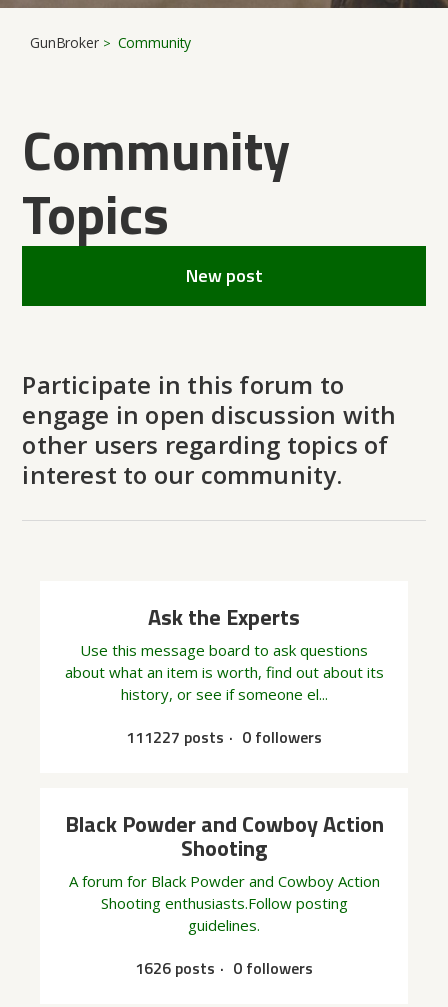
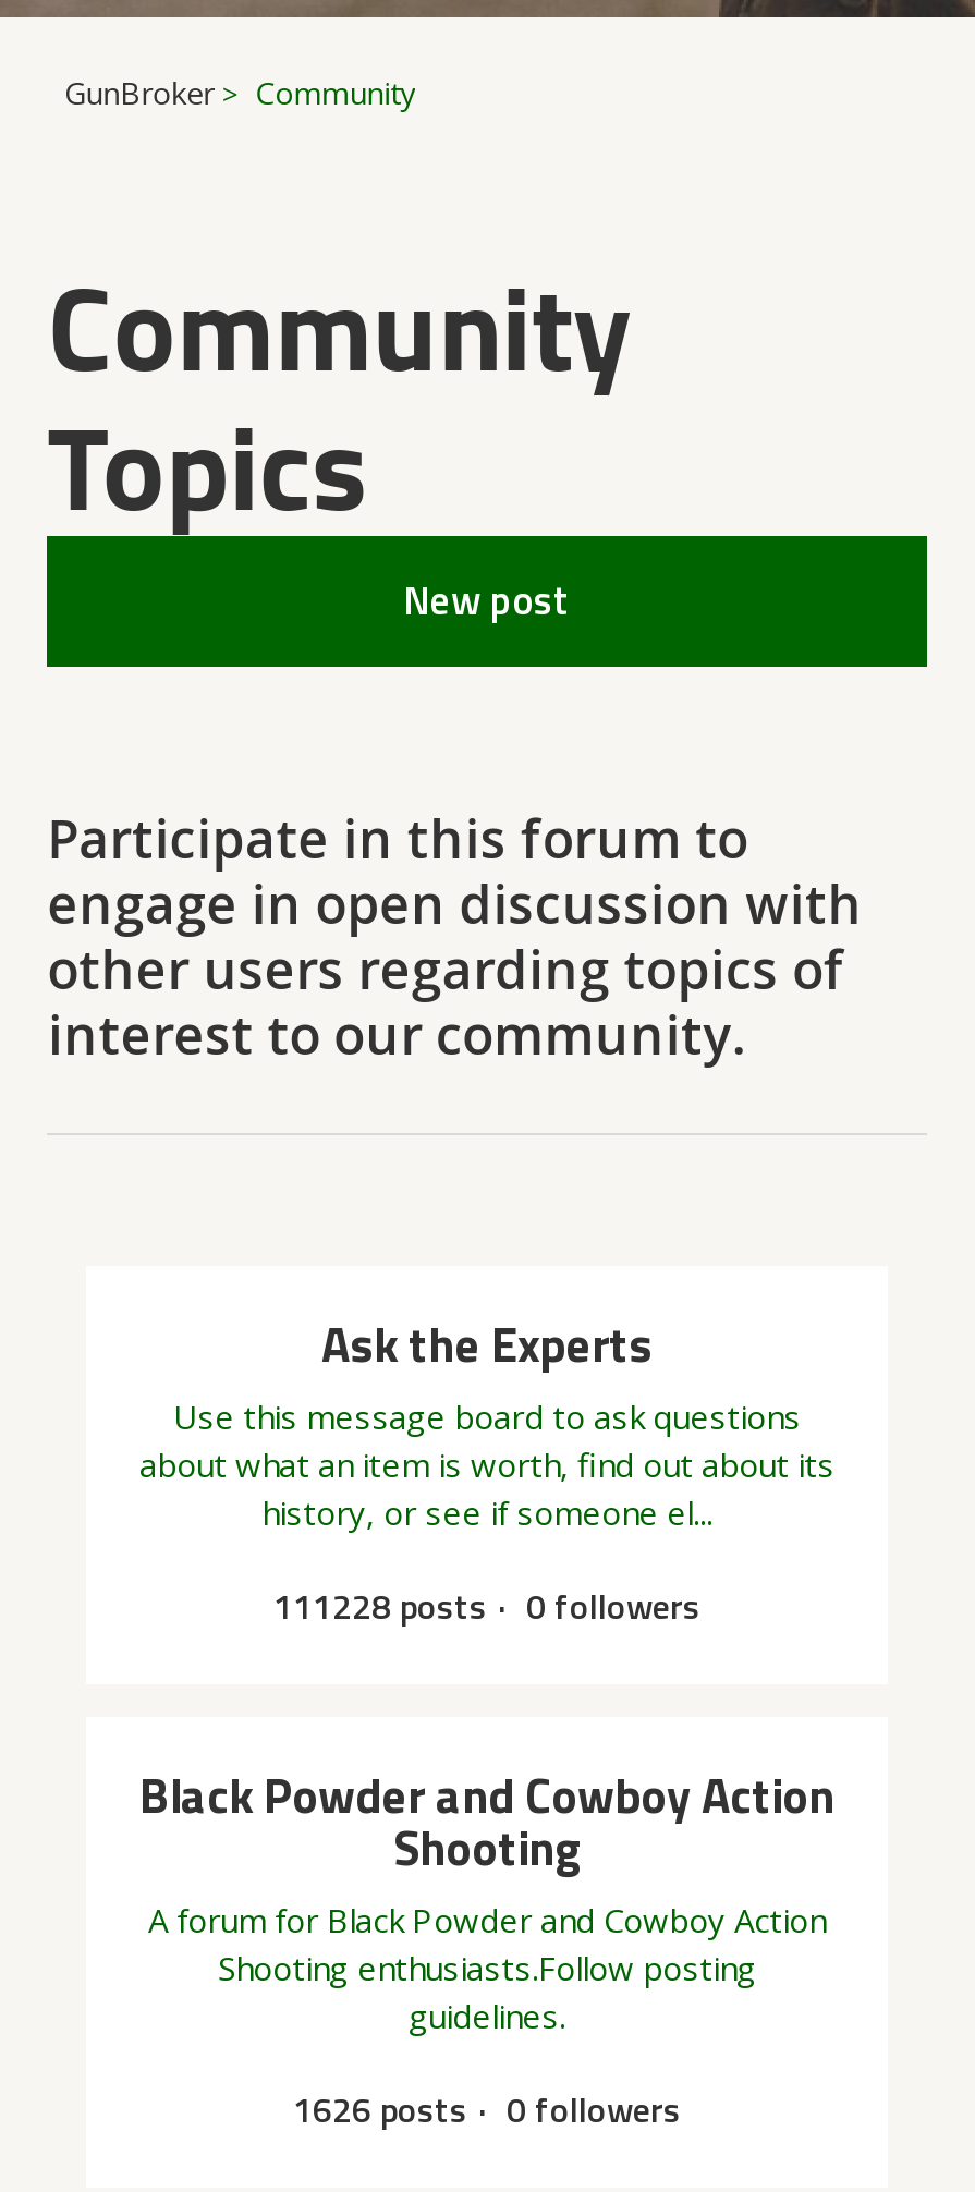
[126,725,322,749] 111227 posts 0 followers -> [273,1580,700,1632] 111228 posts 0 followers

